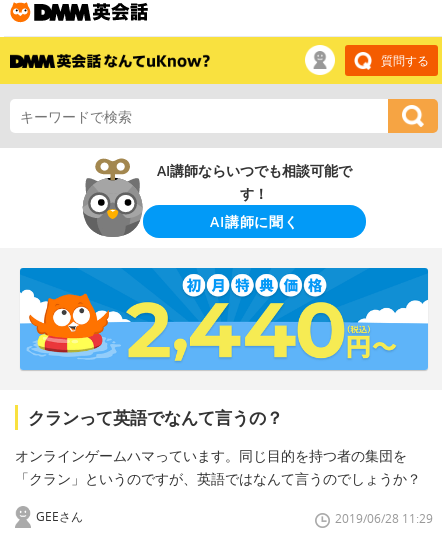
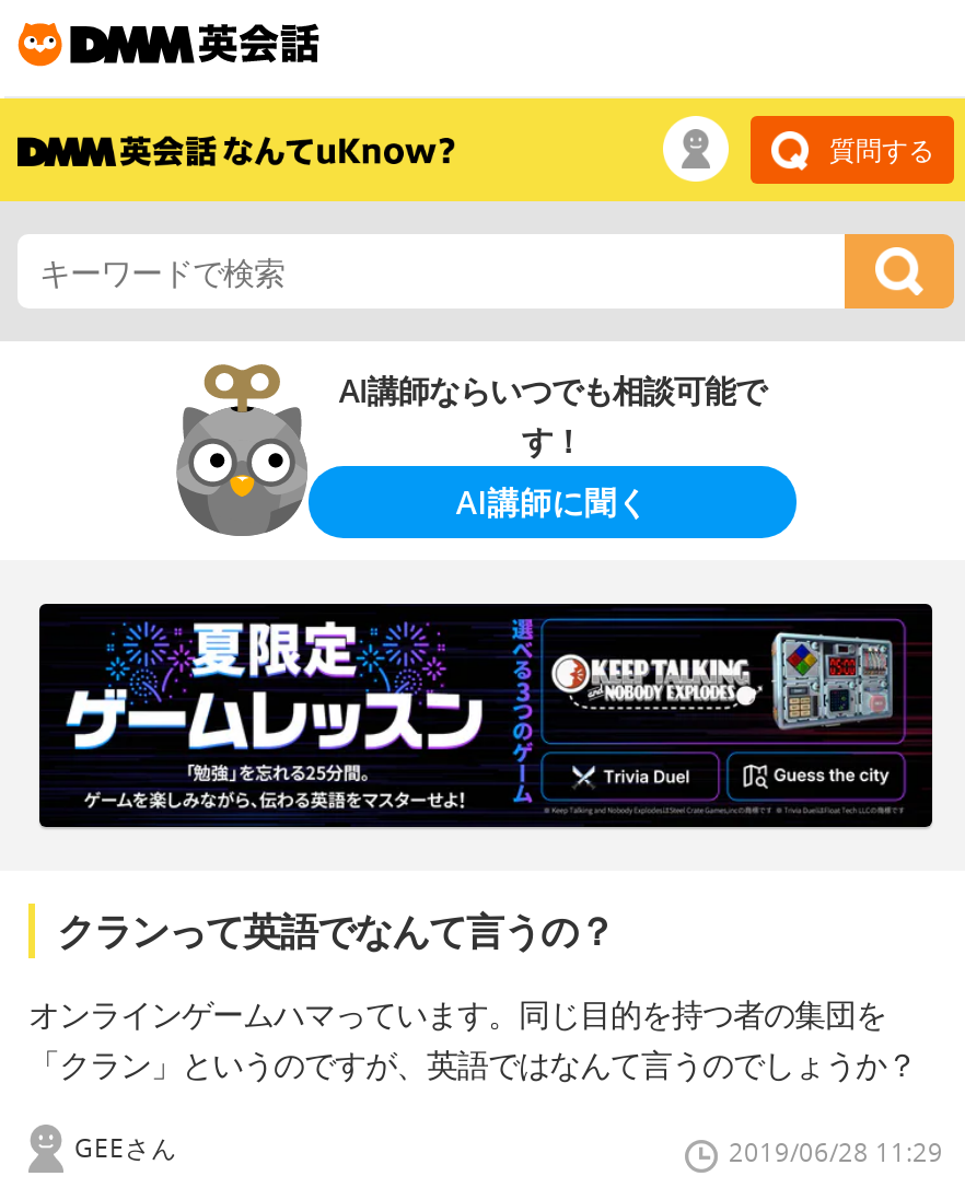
[19,267,429,371] [image] -> [37,602,934,829] [image]

